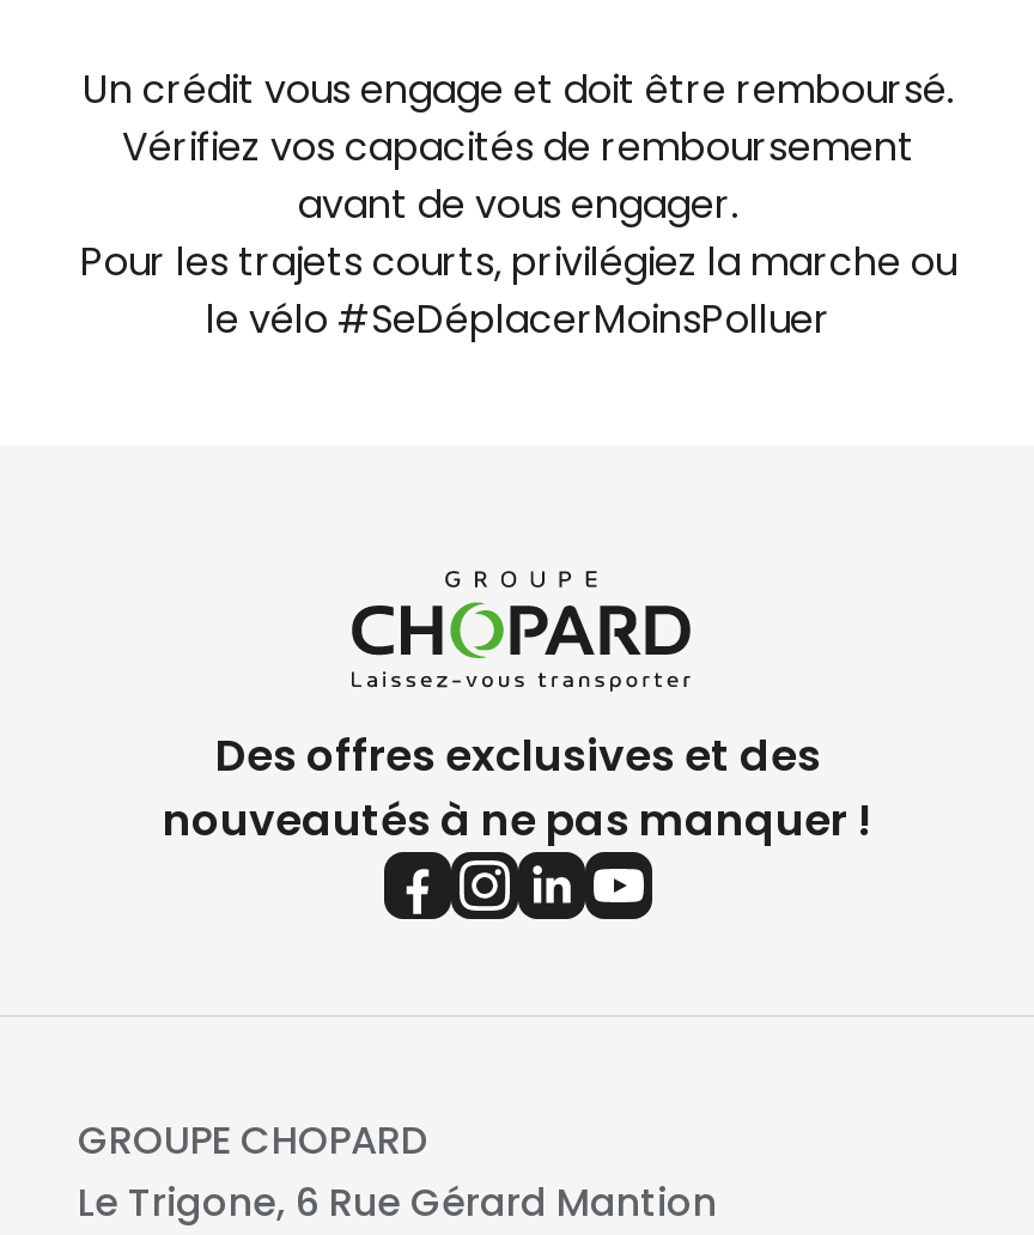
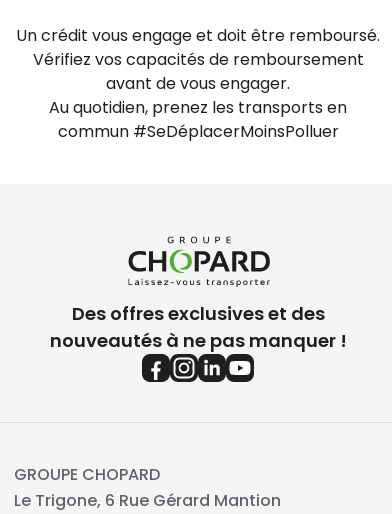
[80,233,956,346] Pour les trajets courts, privilégiez la marche ou | le vélo #SeDéplacerMoinsPolluer -> [49,95,347,142] Au quotidien, prenez les transports en | commun #SeDéplacerMoinsPolluer

